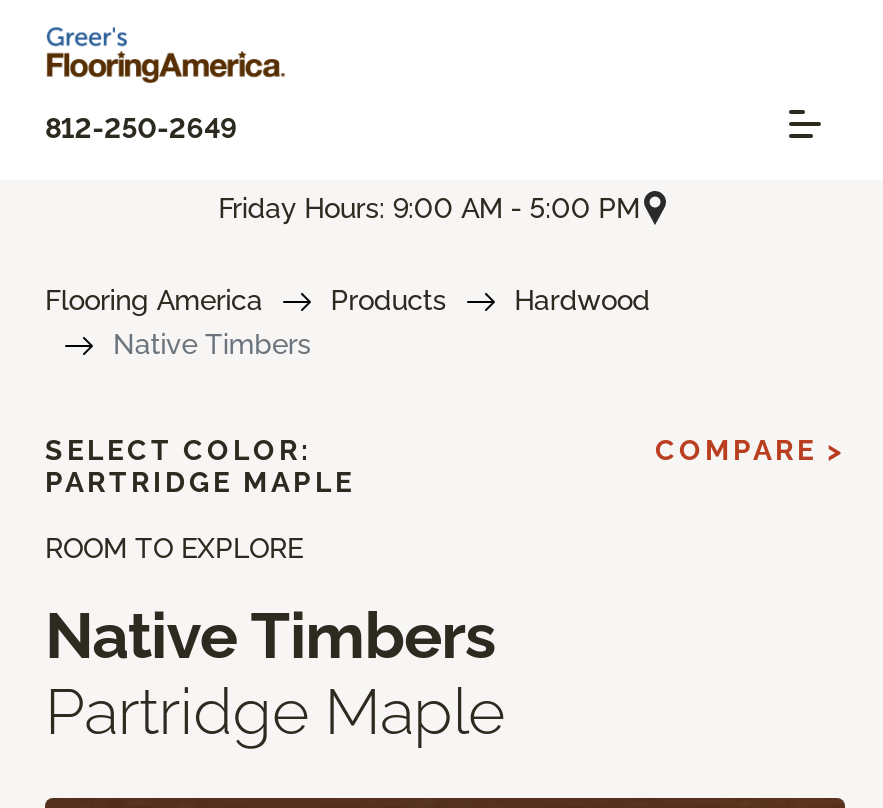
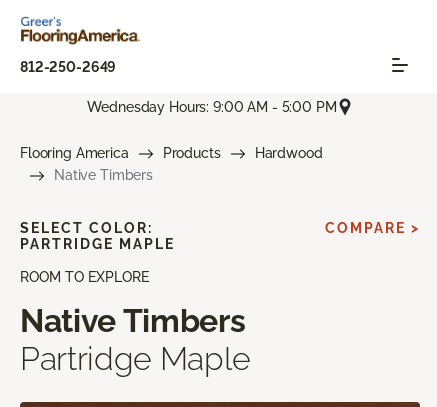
[218,191,640,223] Friday Hours: 9:00 AM - 5:00 PM -> [87,99,337,115] Wednesday Hours: 9:00 AM - 5:00 PM

